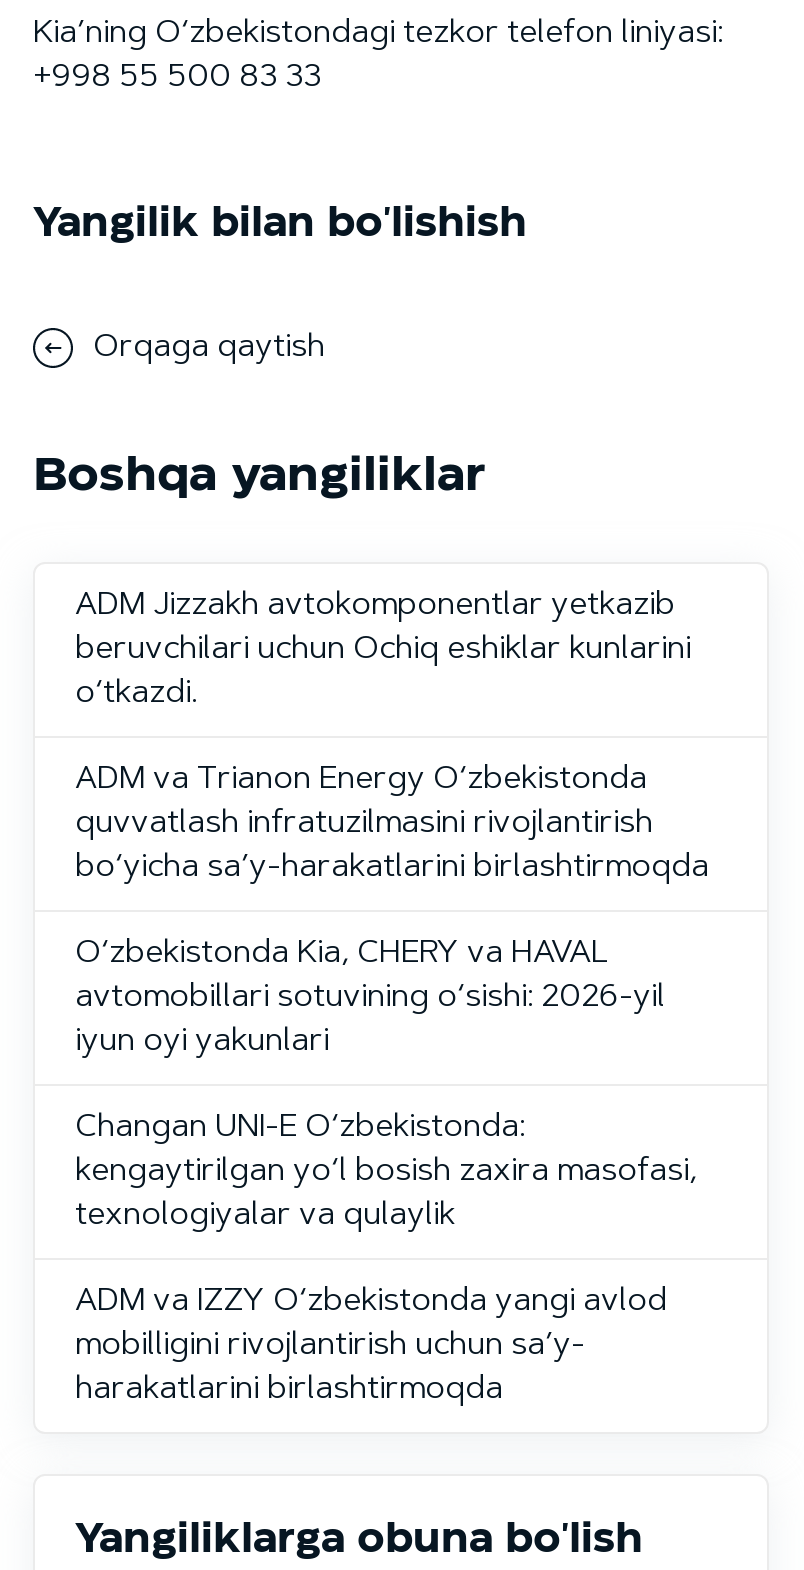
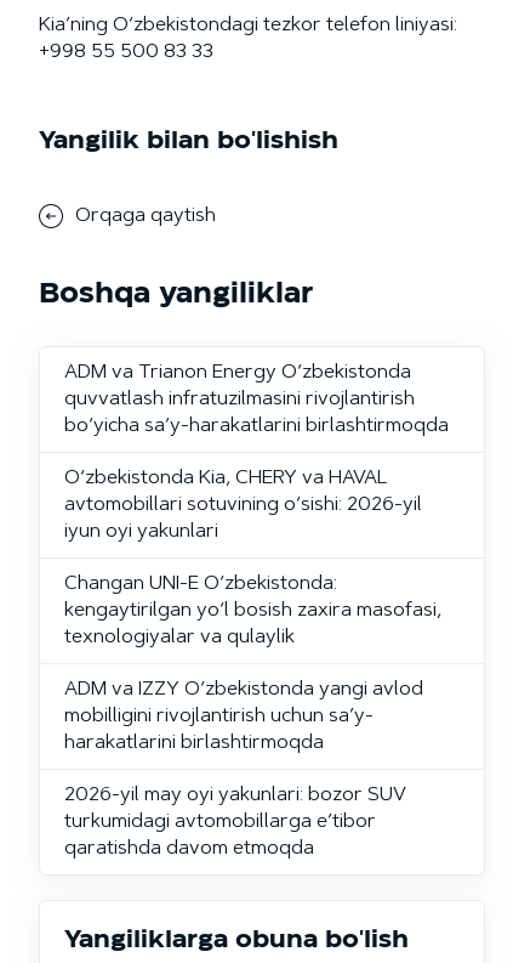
[75,590,691,710] ADM Jizzakh avtokomponentlar yetkazib | beruvchilari uchun Ochiq eshiklar kunlarini | o‘tkazdi. -> none
moved [75,764,709,1406] -> [64,363,449,753]: ADM va Trianon Energy O‘zbekistonda | quvvatlash infratuzilmasini rivojlantirish | bo‘yicha sa’y-harakatlarini birlashtirmoqda | ... | mobilligini rivojlantirish uchun sa’y- | harakatlarini birlashtirmoqda
none -> [64,786,406,859] 2026-yil may oyi yakunlari: bozor SUV | turkumidagi avtomobillarga e’tibor | qaratishda davom etmoqda

